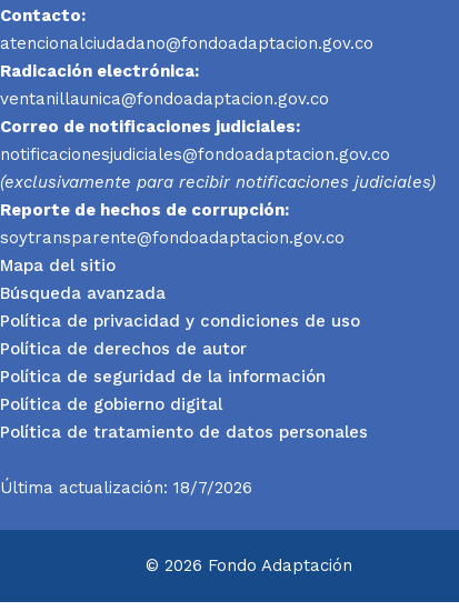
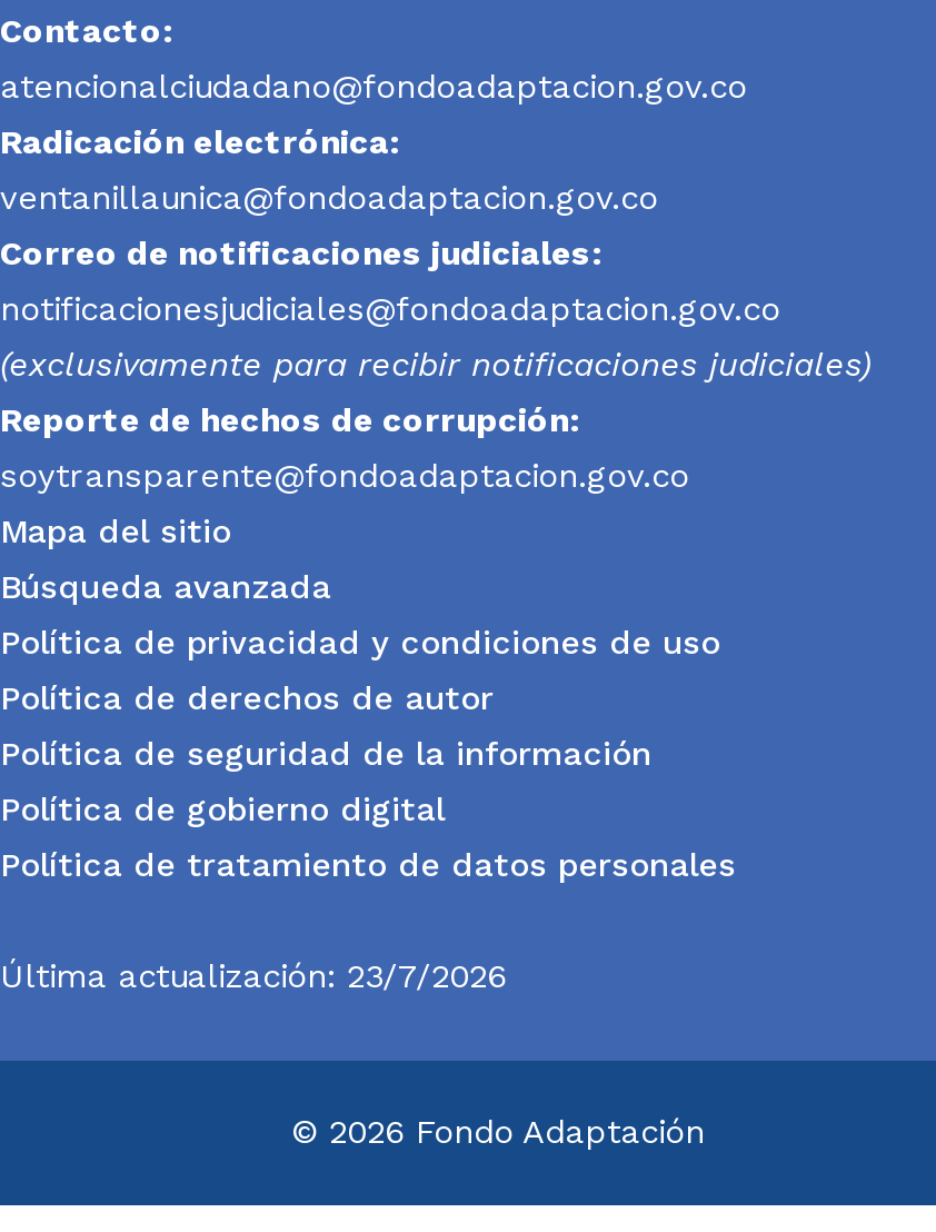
[0,477,252,497] Última actualización: 18/7/2026 -> [0,955,507,995] Última actualización: 23/7/2026

